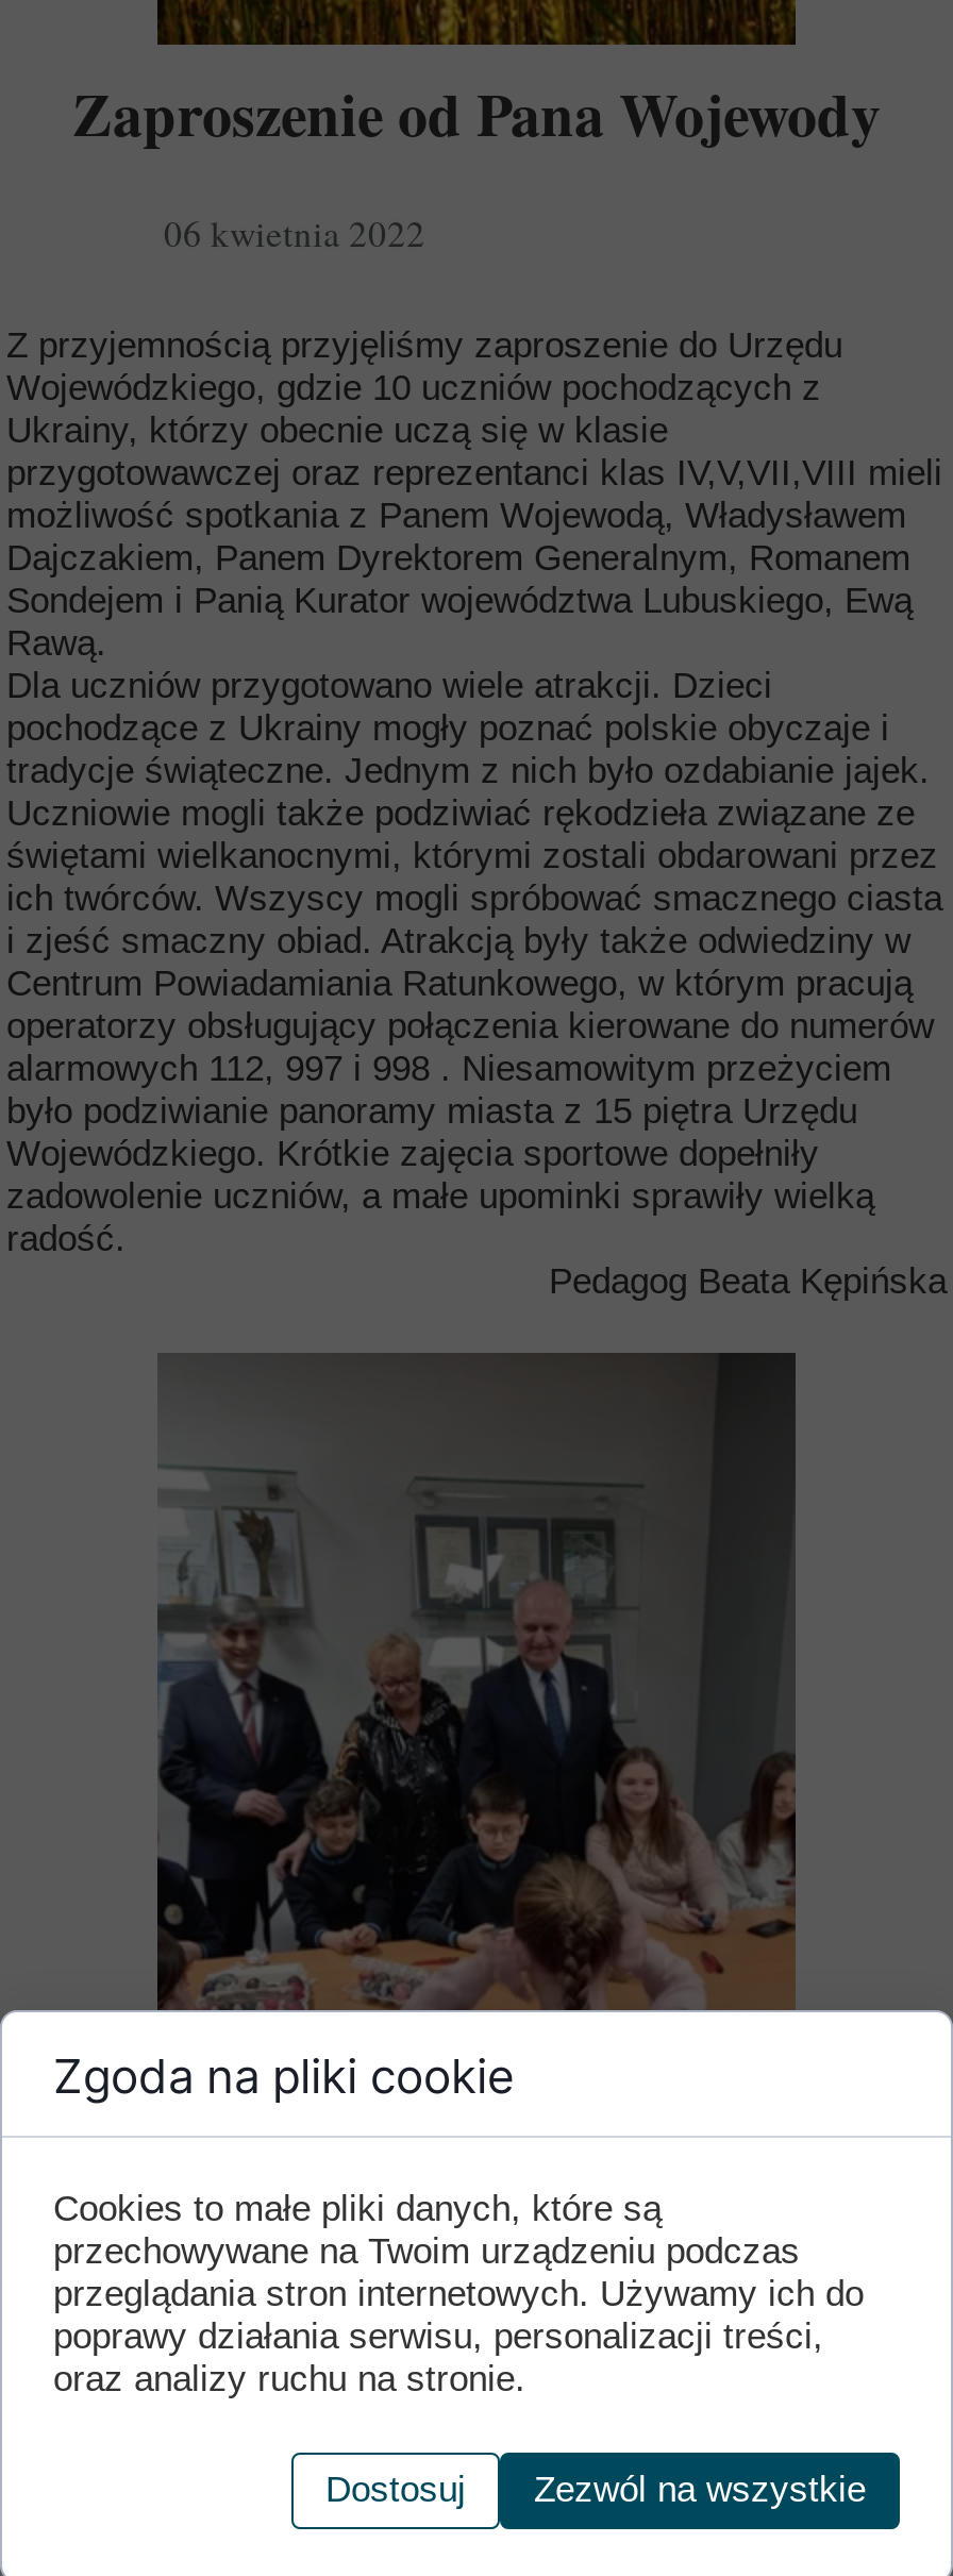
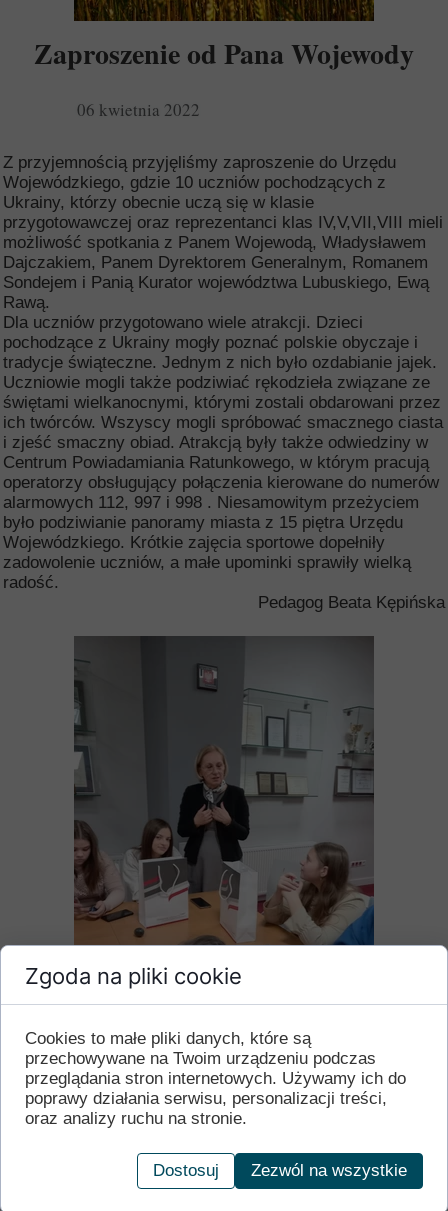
[157,1370,796,2010] [image] -> [74,643,374,945] [image]

